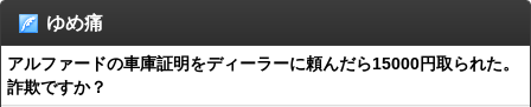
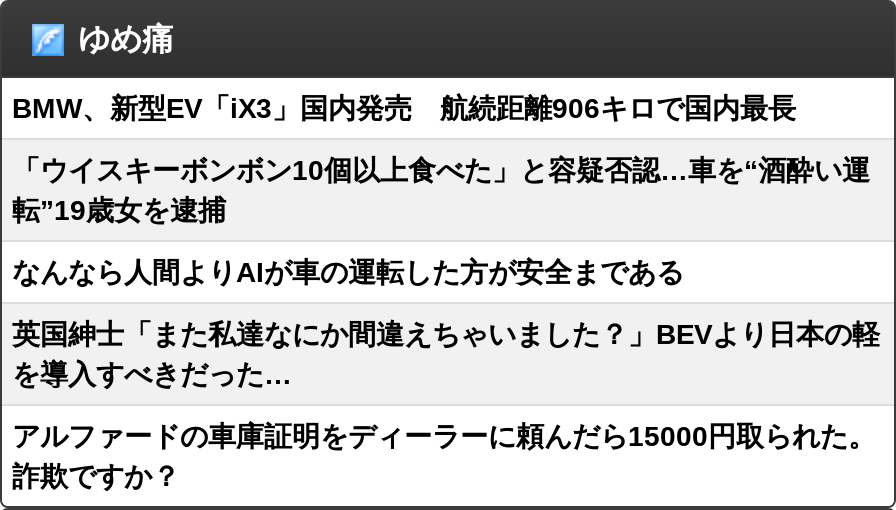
none -> [12,92,880,390] BMW、新型EV「iX3」国内発売 航続距離906キロで国内最長 | 「ウイスキーボンボン10個以上食べた」と容疑否認…車を“酒酔い運 | 転”19歳女を逮捕 | なんなら人間よりAIが車の運転した方が安全まである | 英国紳士「また私達なにか間違えちゃいました？」BEVより日本の軽 | を導入すべきだった…

